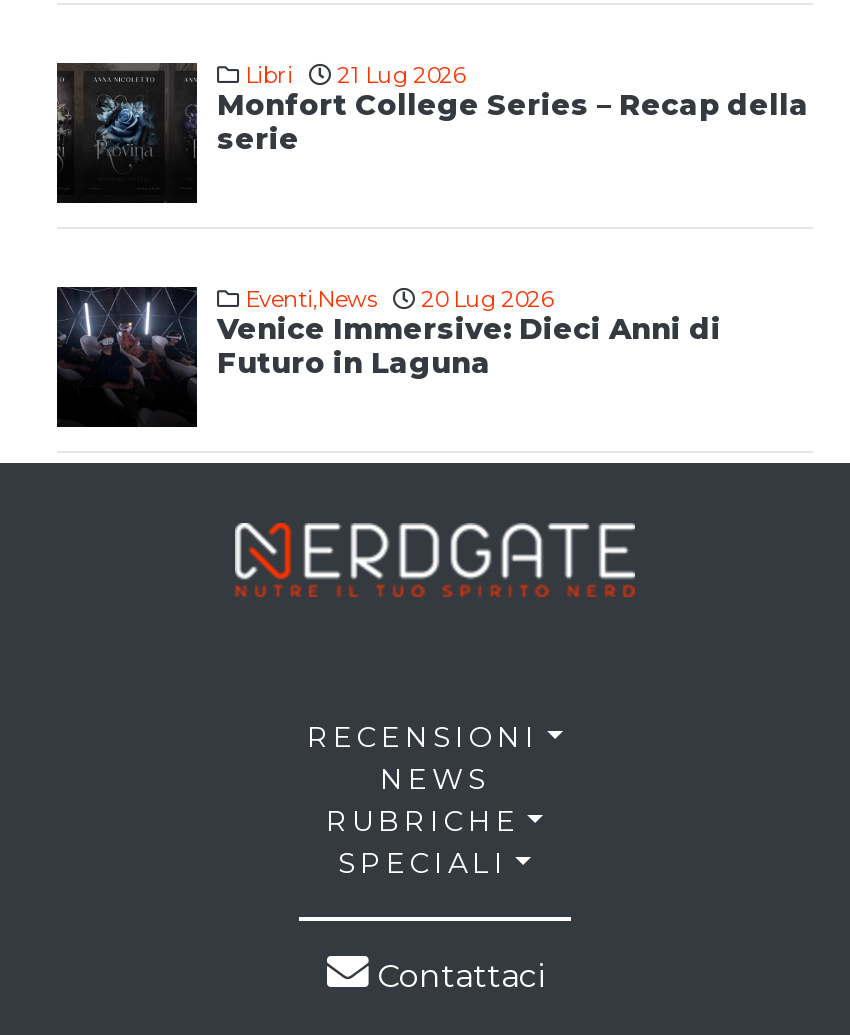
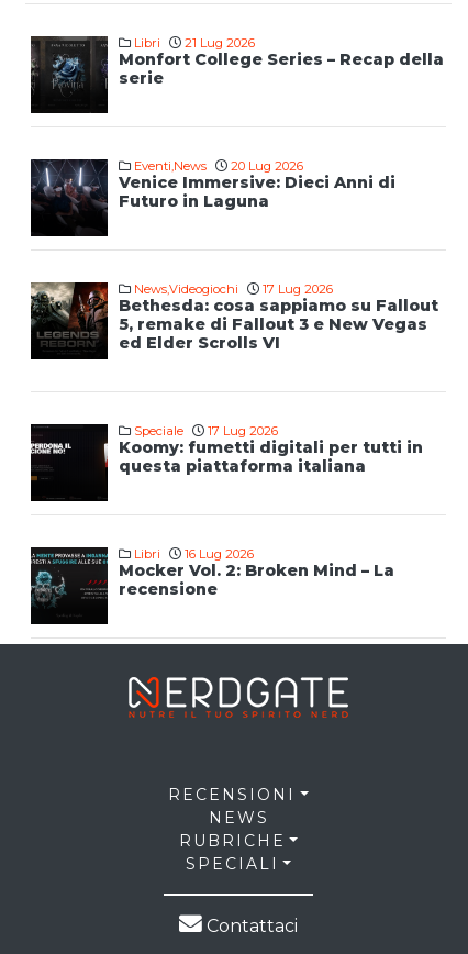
none -> [30,281,438,360] [image] | News Videogiochi | 17 Lug 2026 | Bethesda: cosa sappiamo su Fallout | 5, remake di Fallout 3 e New Vegas | ed Elder Scrolls VI
none -> [31,423,423,480] [image] | Speciale | 17 Lug 2026 | Koomy: fumetti digitali per tutti in | questa piattaforma italiana
none -> [31,546,394,606] [image] | Libri | 16 Lug 2026 | Mocker Vol. 2: Broken Mind – La | recensione

